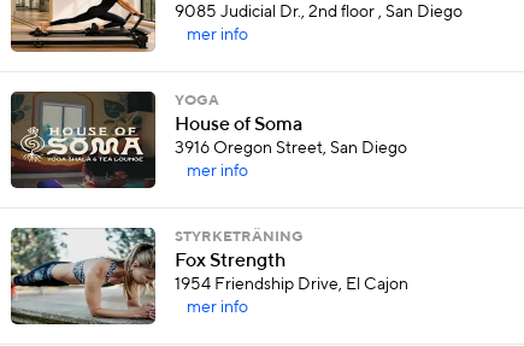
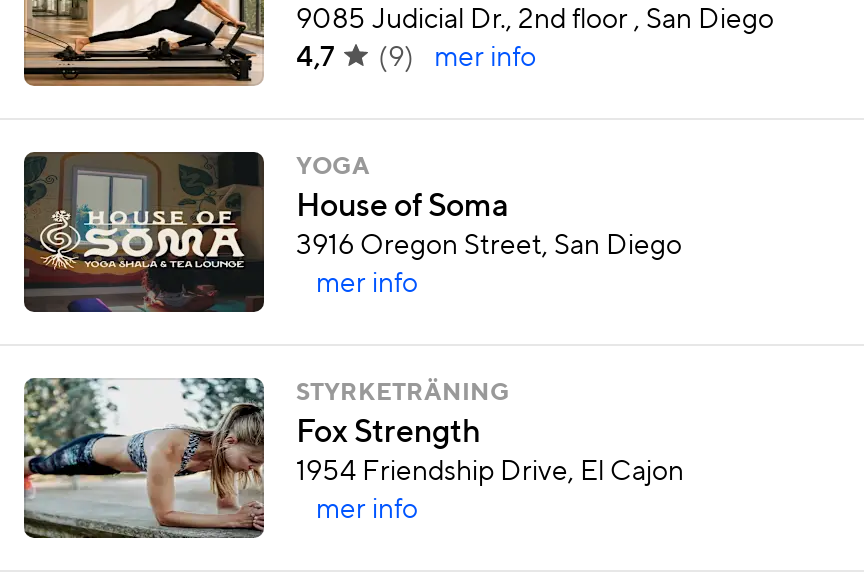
none -> [296,44,414,72] 4,7 | (9)

